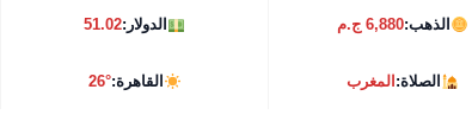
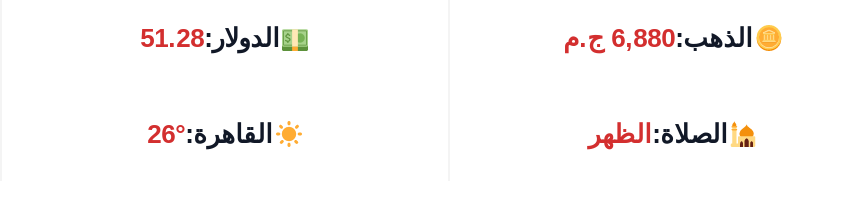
[84,15,167,33] الدولار:51.02 -> [140,22,280,52] الدولار:51.28
[346,72,440,90] الصلاة:المغرب -> [588,118,728,148] الصلاة:الظهر

